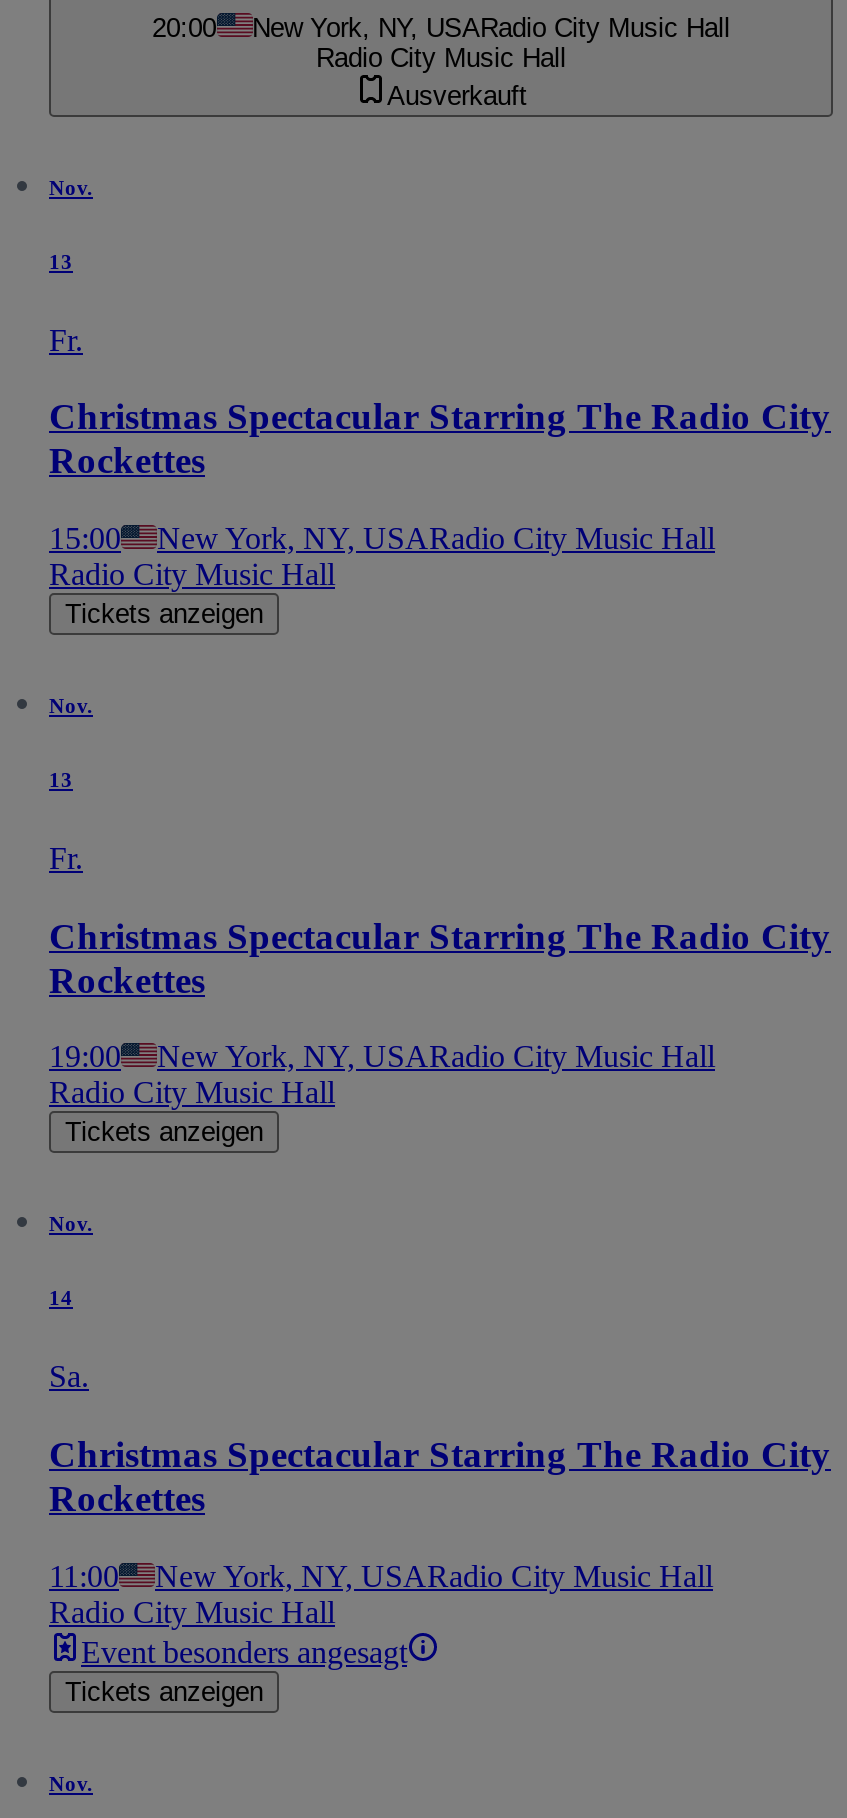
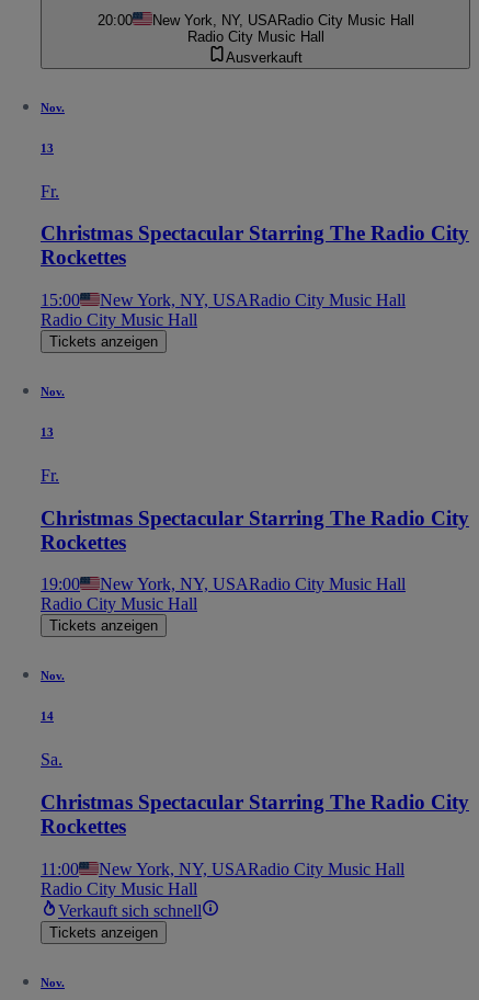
[81,1634,407,1668] Event besonders angesagt -> [58,901,202,920] Verkauft sich schnell

